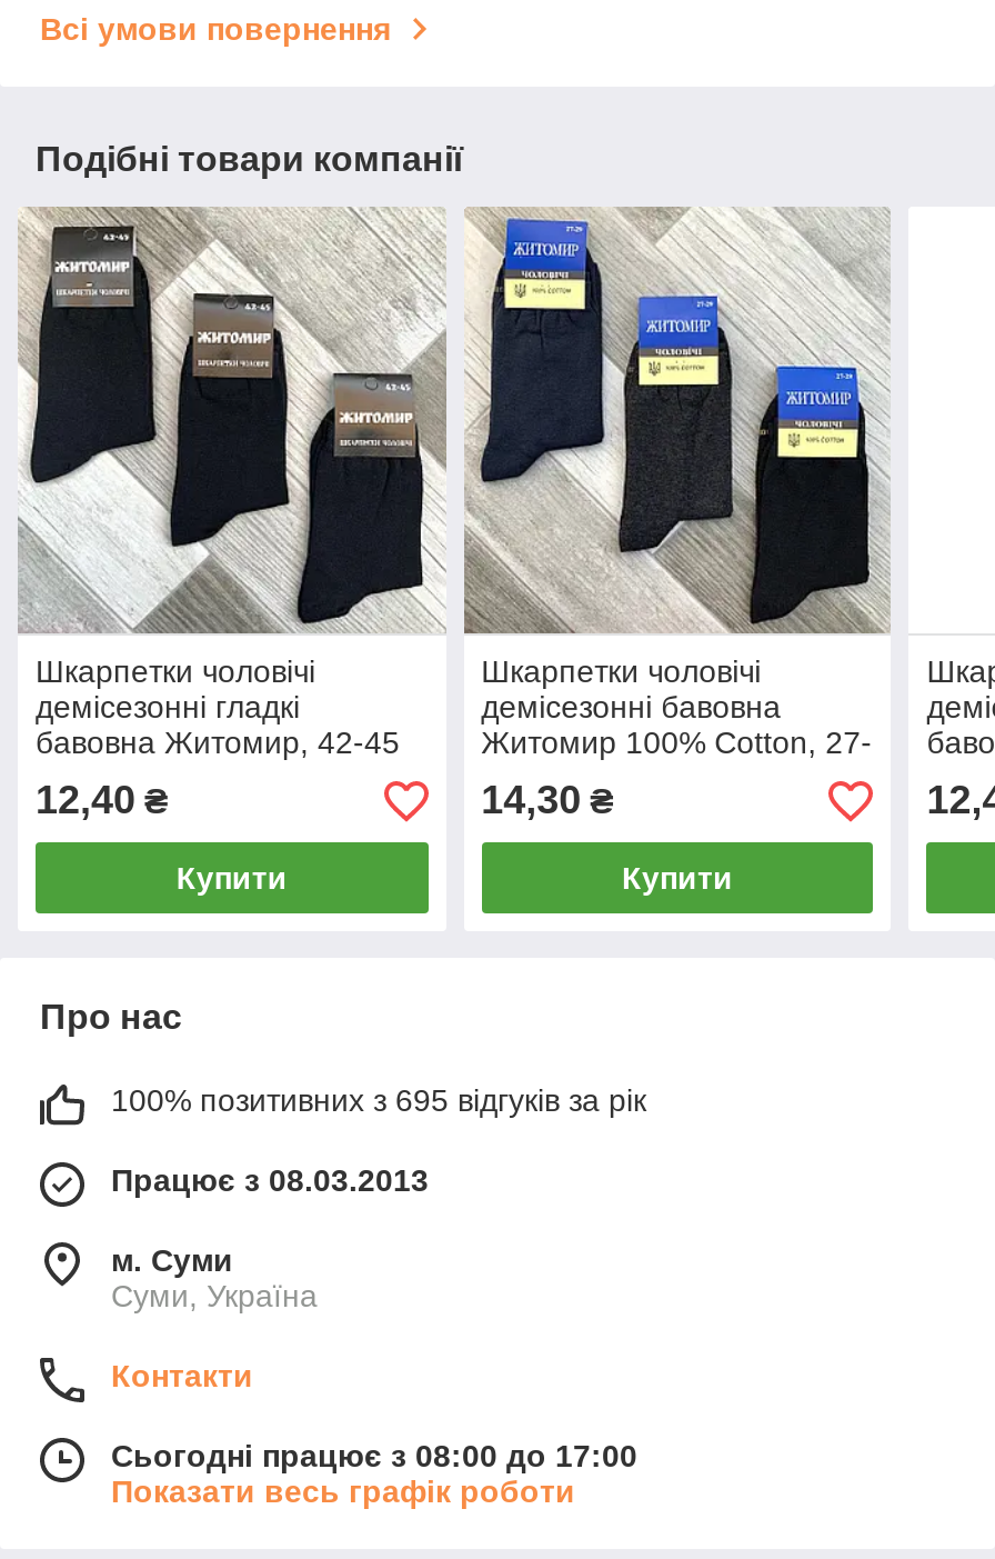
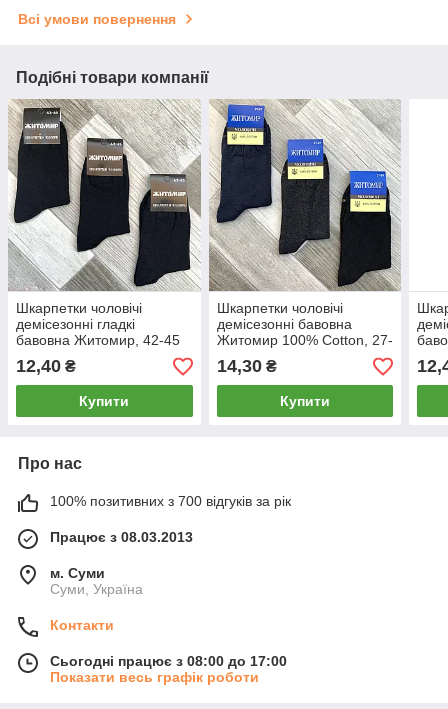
[111,1083,646,1119] 100% позитивних з 695 відгуків за рік -> [50,493,291,509] 100% позитивних з 700 відгуків за рік

